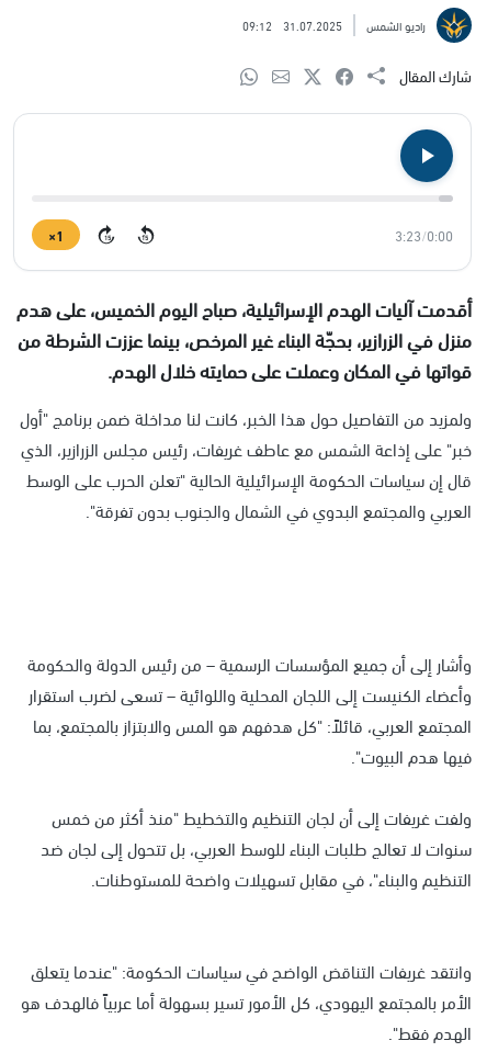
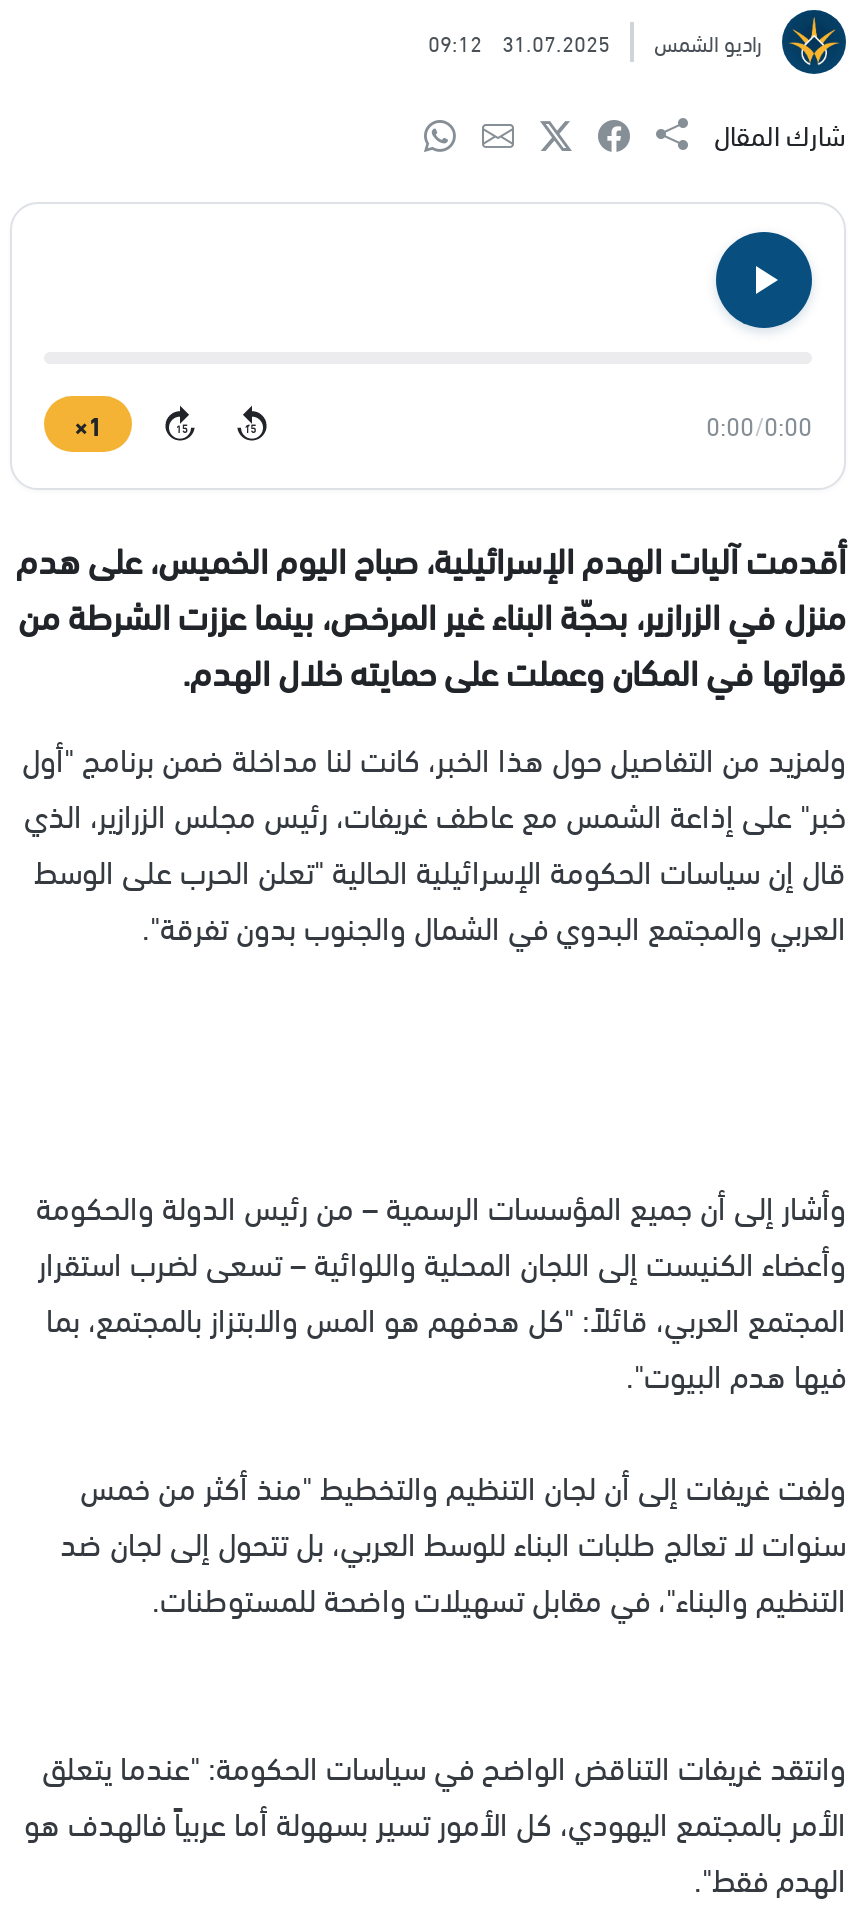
[395,222,421,248] 3:23 -> [706,400,754,448] 0:00

